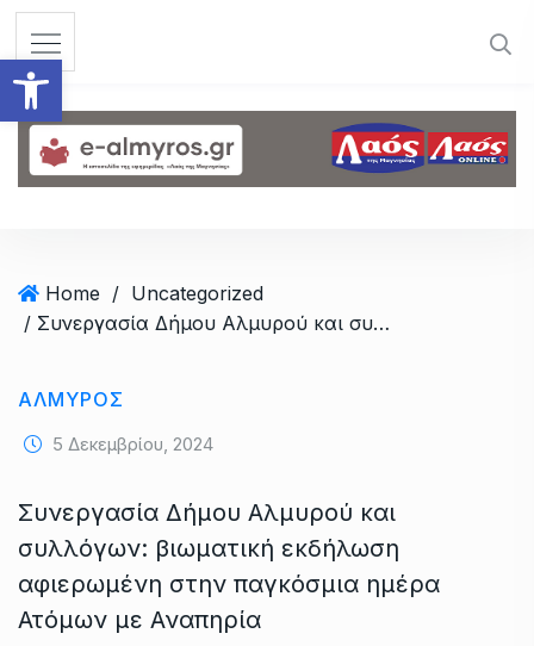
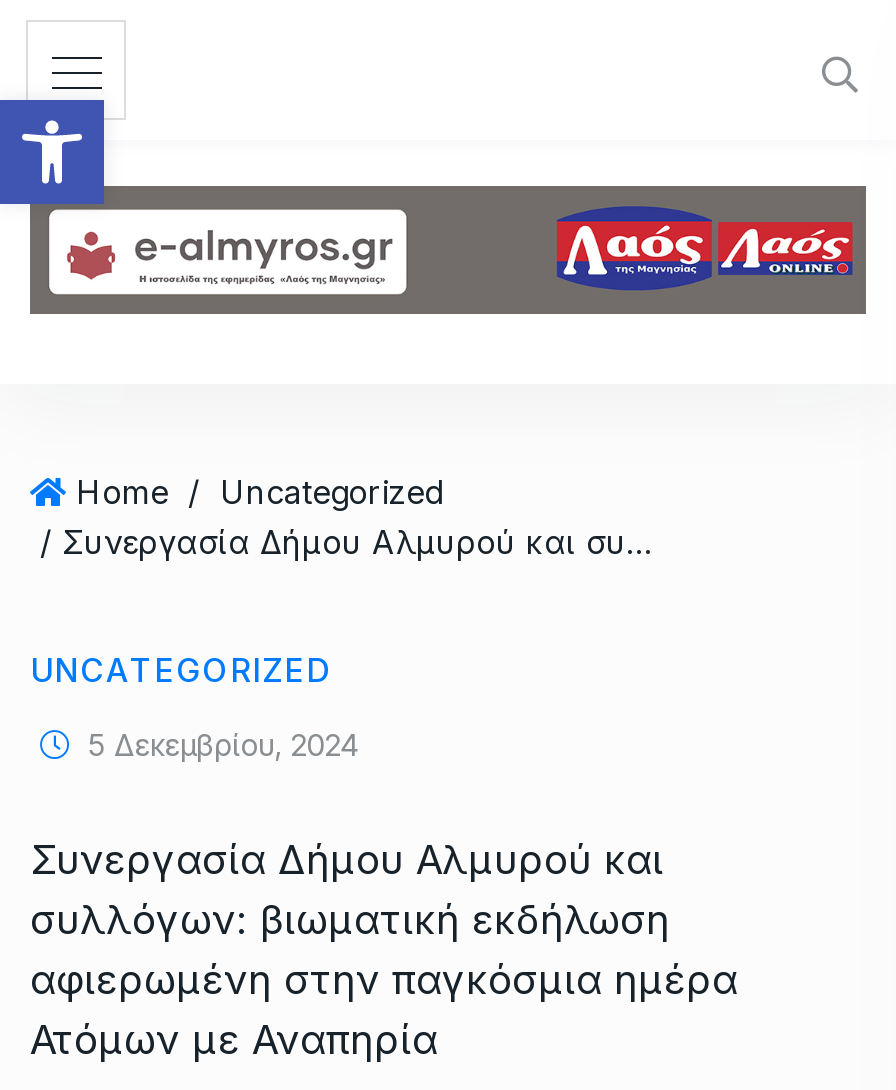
[18,388,124,411] ΑΛΜΥΡΟΣ -> [30,650,330,690] UNCATEGORIZED

